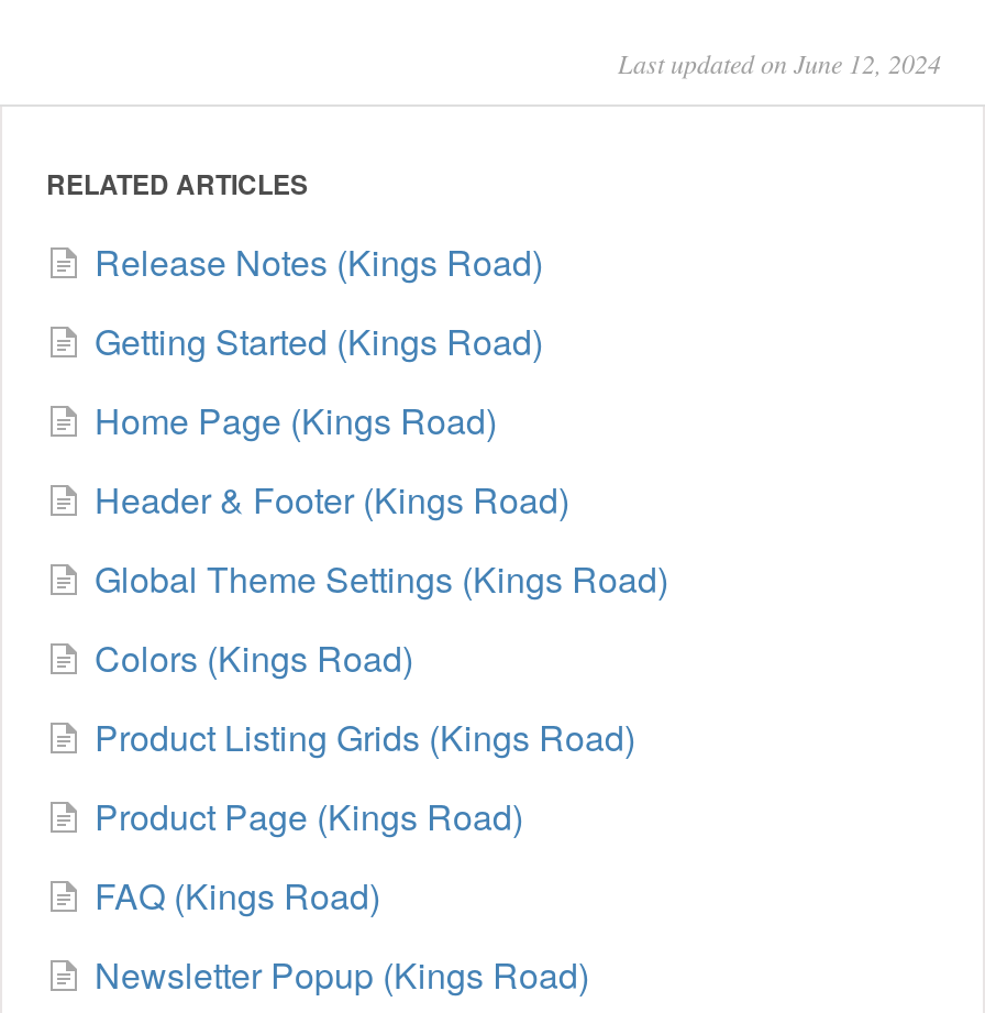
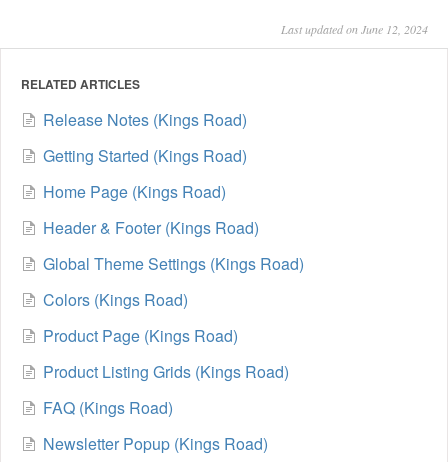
moved [95,712,635,763] -> [43,360,289,383]: Product Listing Grids (Kings Road)
moved [95,791,523,842] -> [43,324,238,347]: Product Page (Kings Road)

